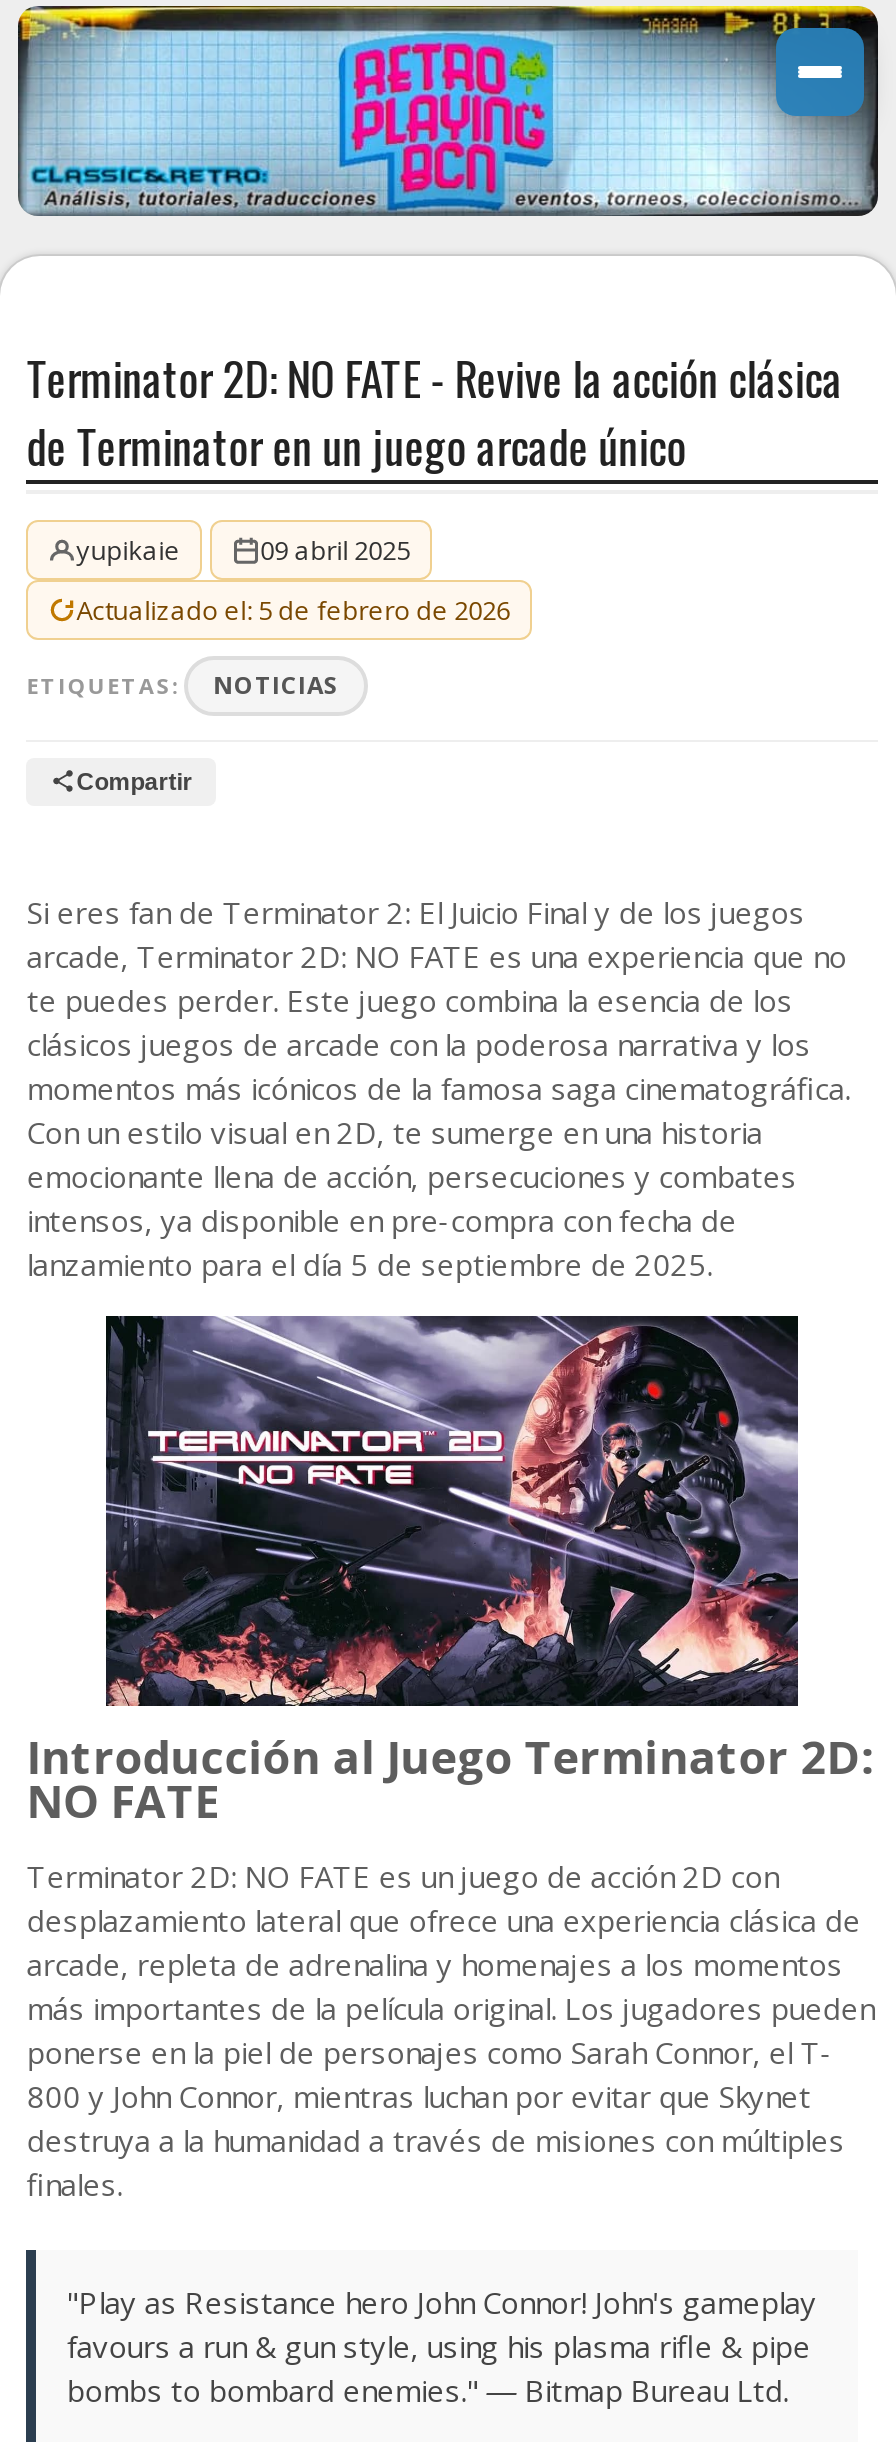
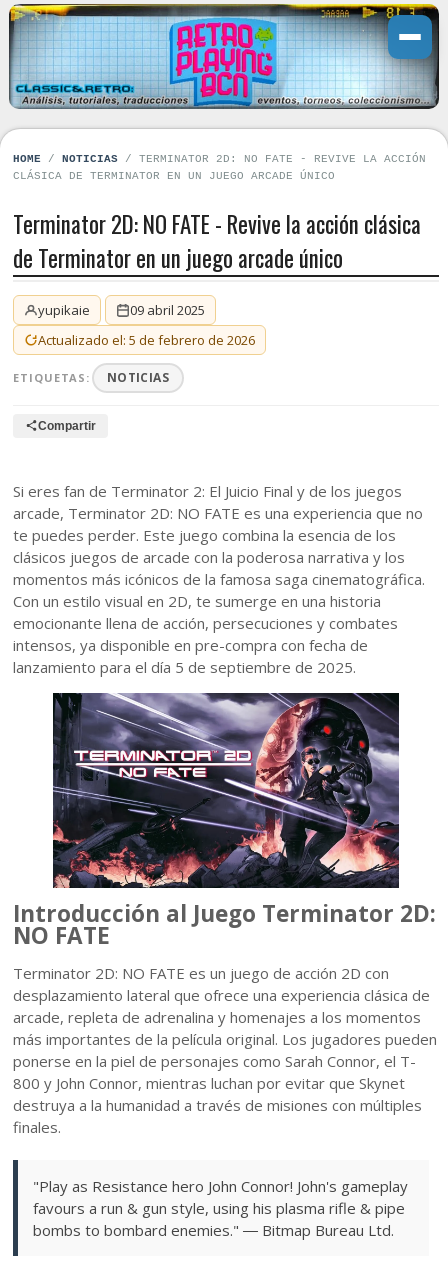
none -> [13,153,426,182] HOME / NOTICIAS / TERMINATOR 2D: NO FATE - REVIVE LA ACCIÓN | CLÁSICA DE TERMINATOR EN UN JUEGO ARCADE ÚNICO

